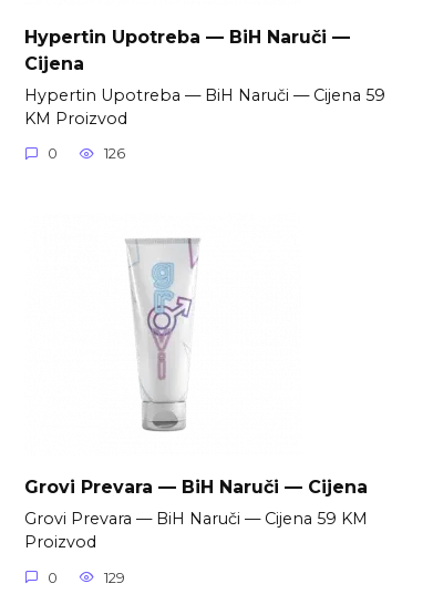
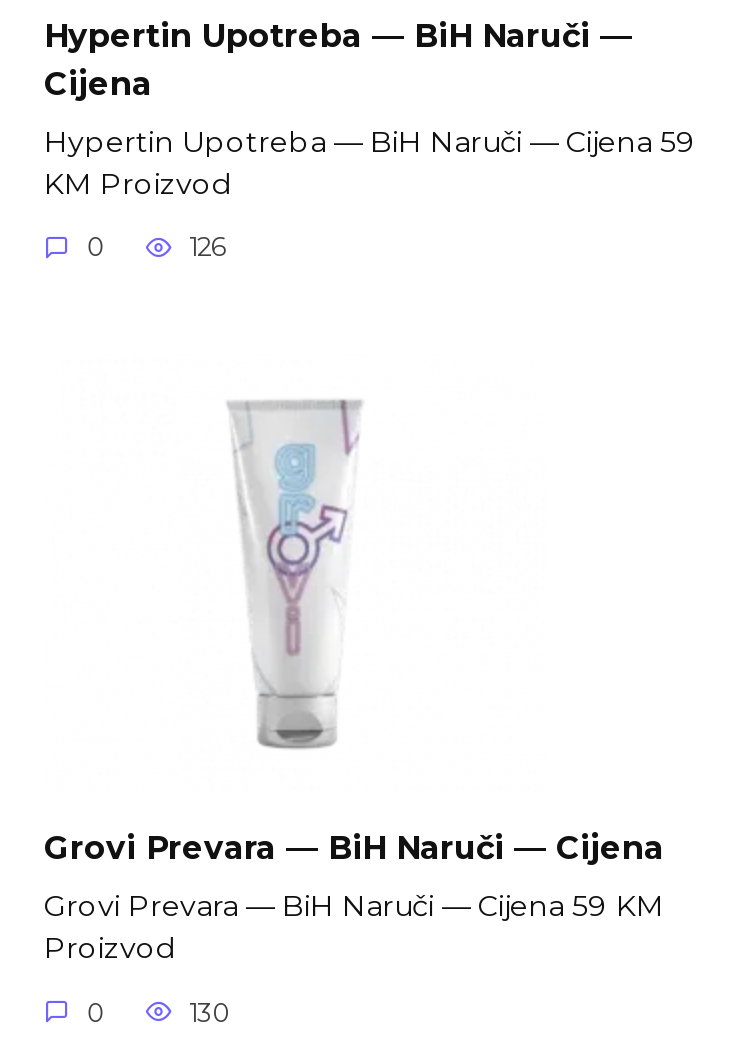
[104,569,125,586] 129 -> [189,998,231,1028] 130

